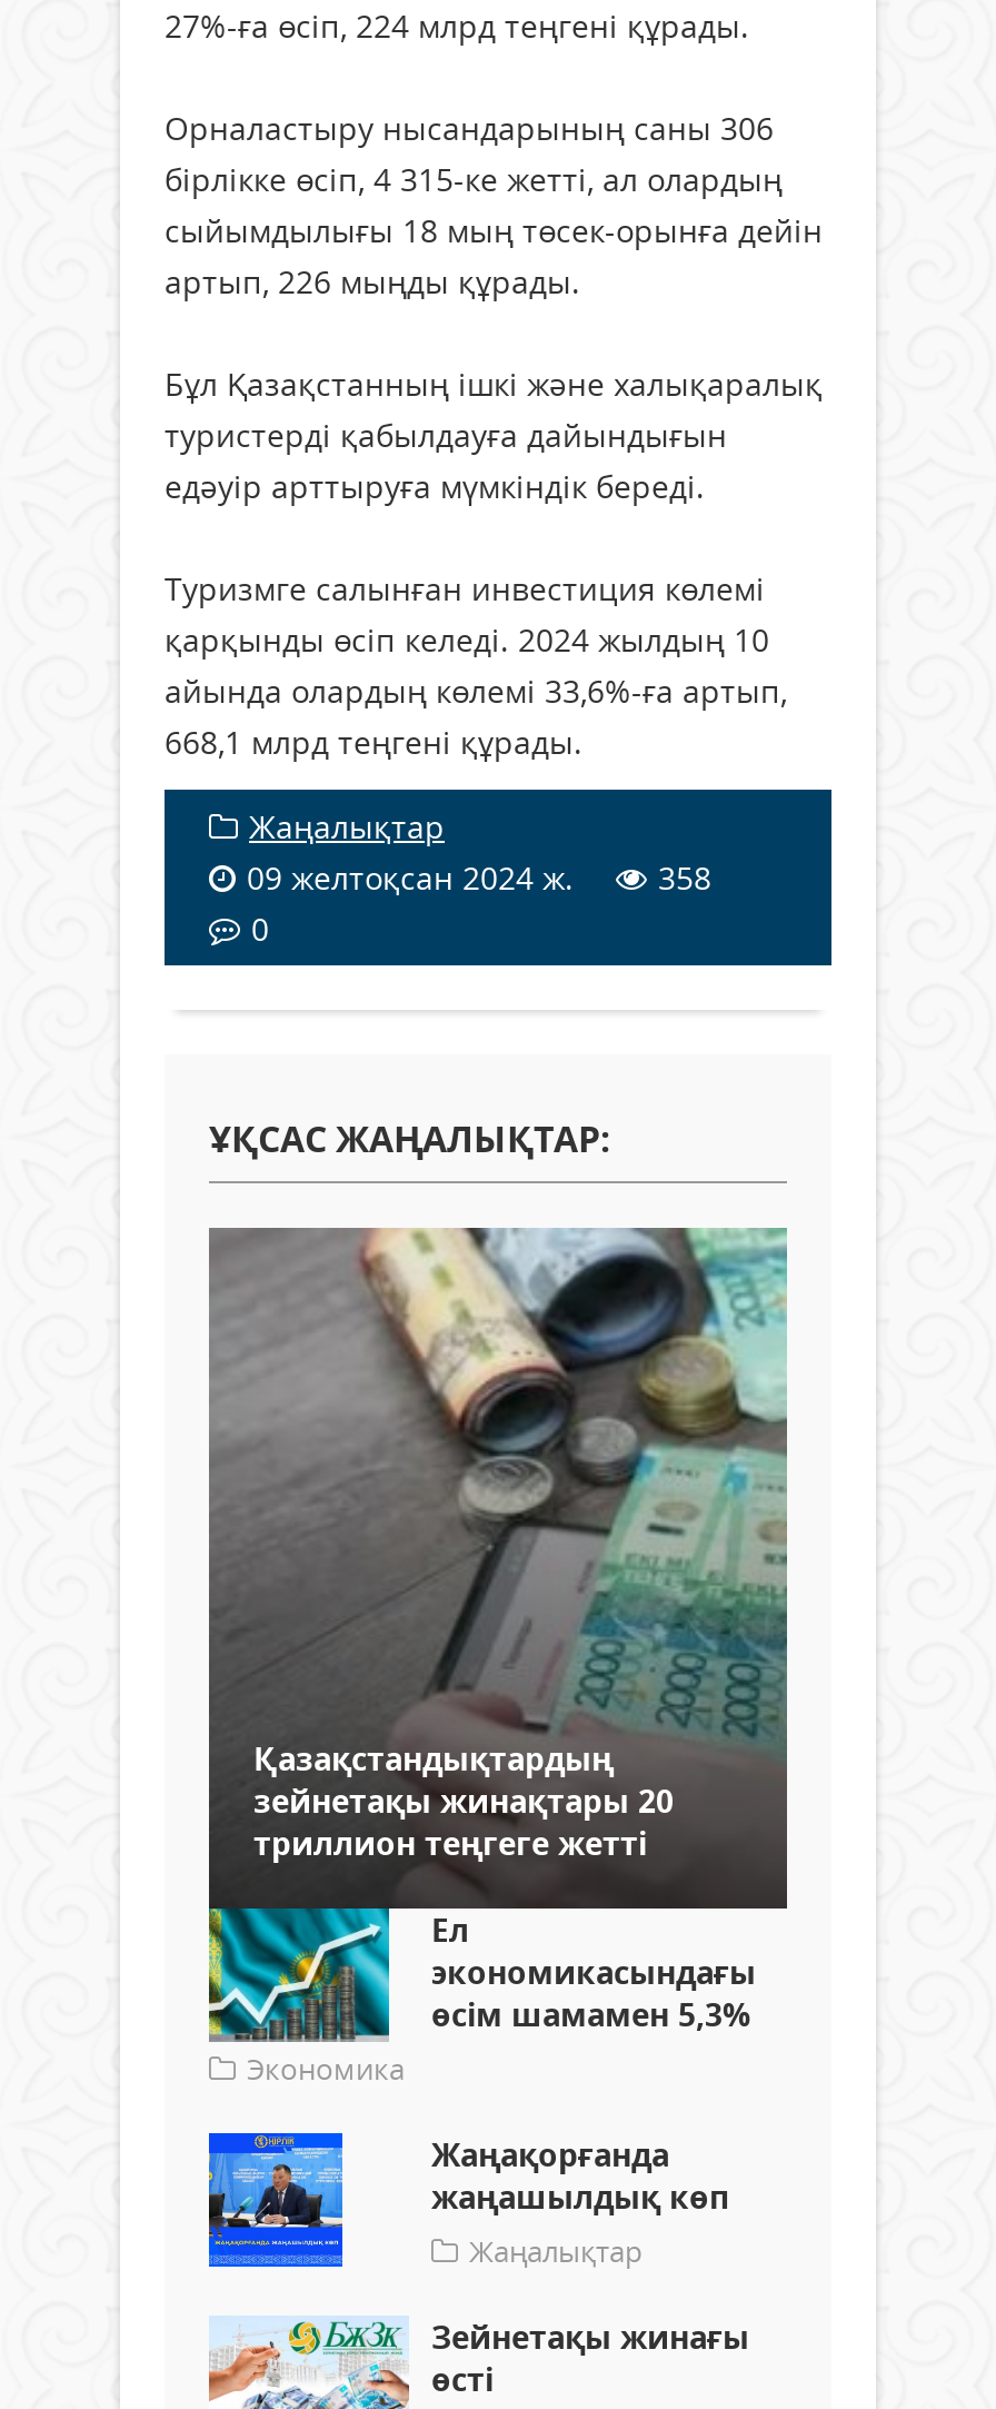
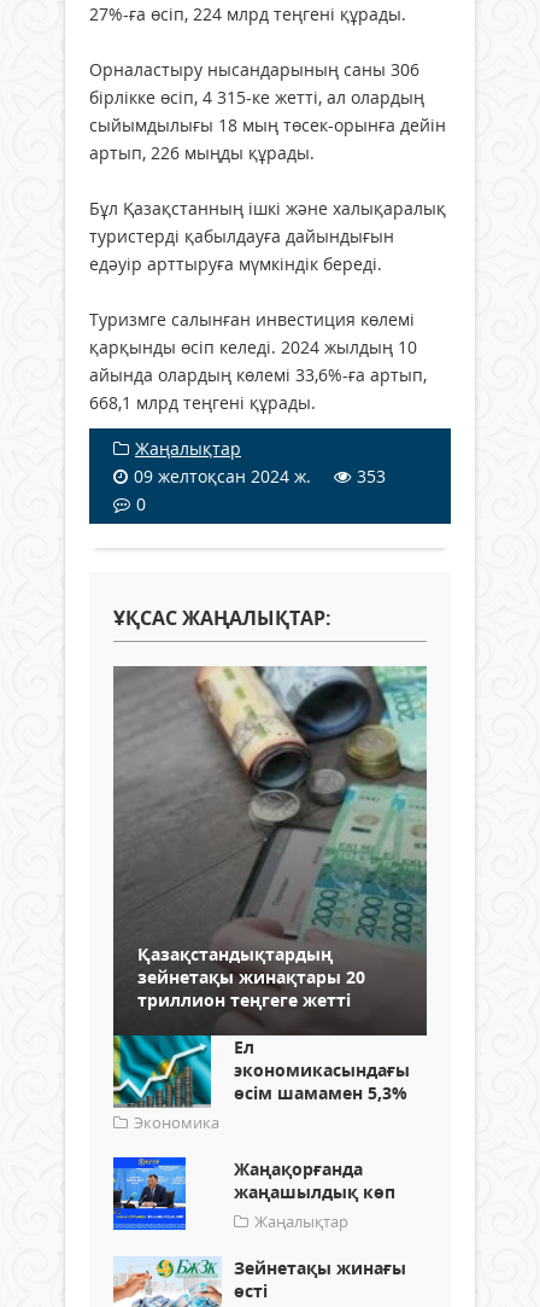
[247,856,711,899] 09 желтоқсан 2024 ж. 358 -> [134,465,386,488] 09 желтоқсан 2024 ж. 353

